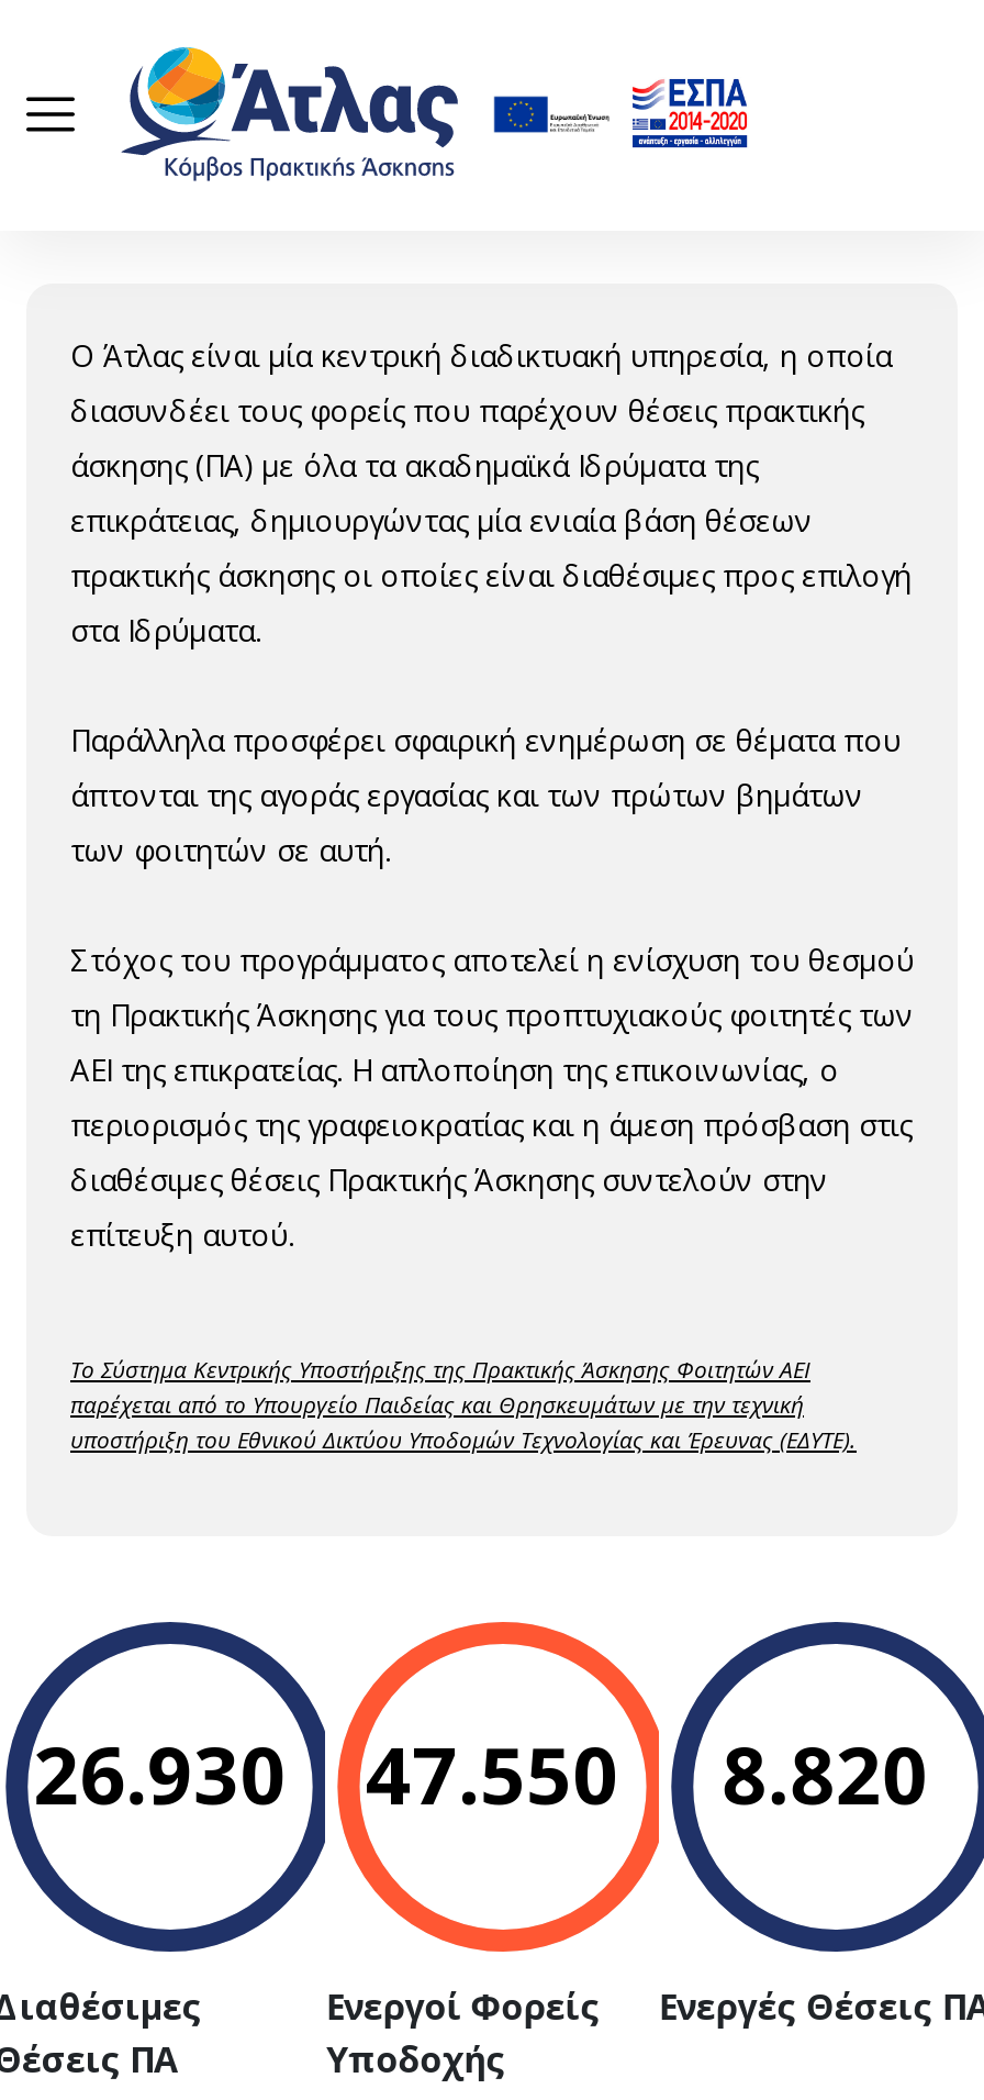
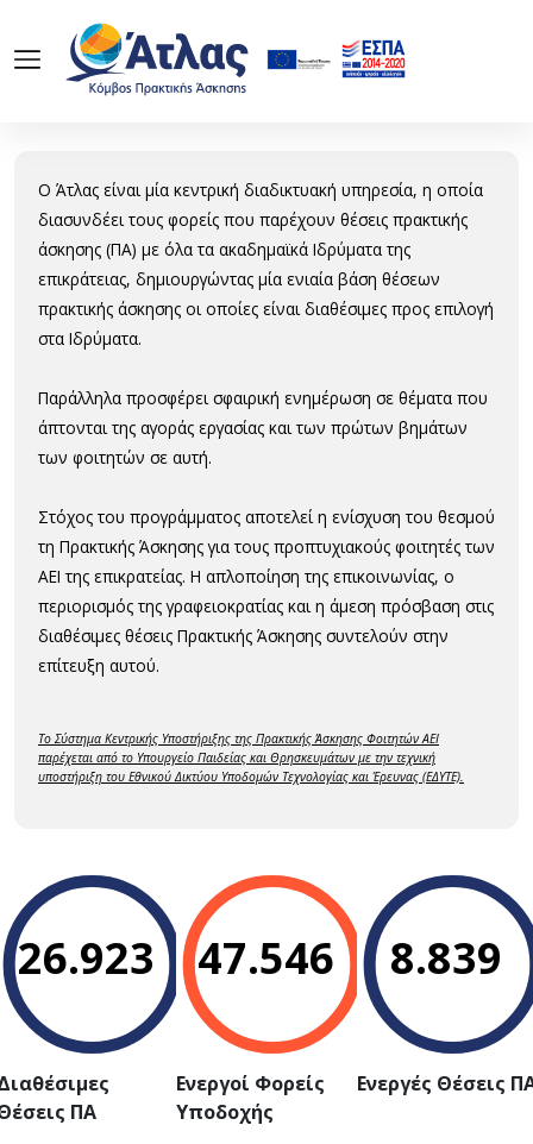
[33,1721,286,1829] 26.930 -> [18,929,155,987] 26.923
[366,1721,618,1829] 47.550 -> [198,929,335,987] 47.546
[721,1721,928,1829] 8.820 -> [391,929,502,987] 8.839

